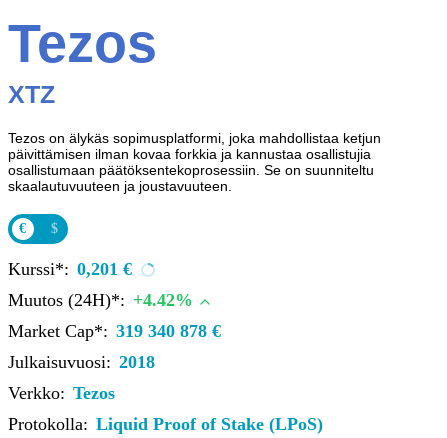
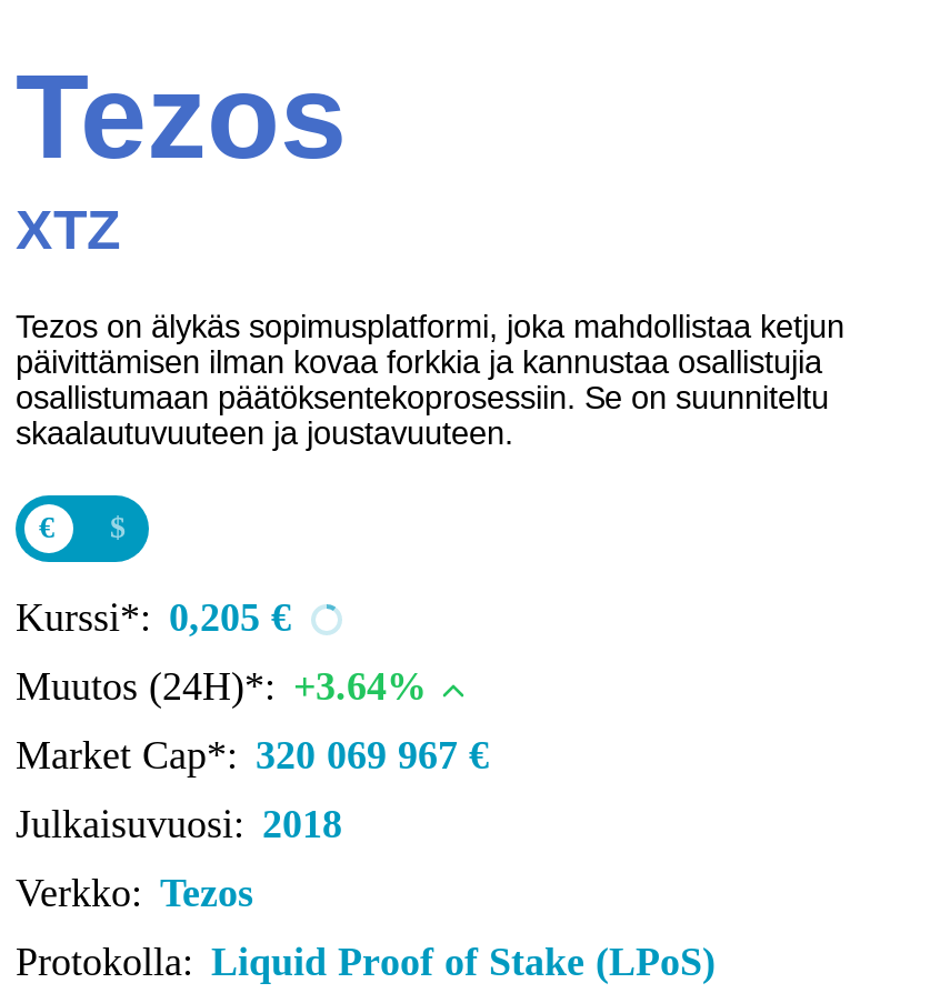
[8,259,132,279] Kurssi*: 0,201 € -> [16,595,291,640] Kurssi*: 0,205 €
[8,290,193,310] Muutos (24H)*: +4.42% -> [16,664,427,709] Muutos (24H)*: +3.64%
[8,321,221,341] Market Cap*: 319 340 878 € -> [16,733,489,778] Market Cap*: 320 069 967 €

